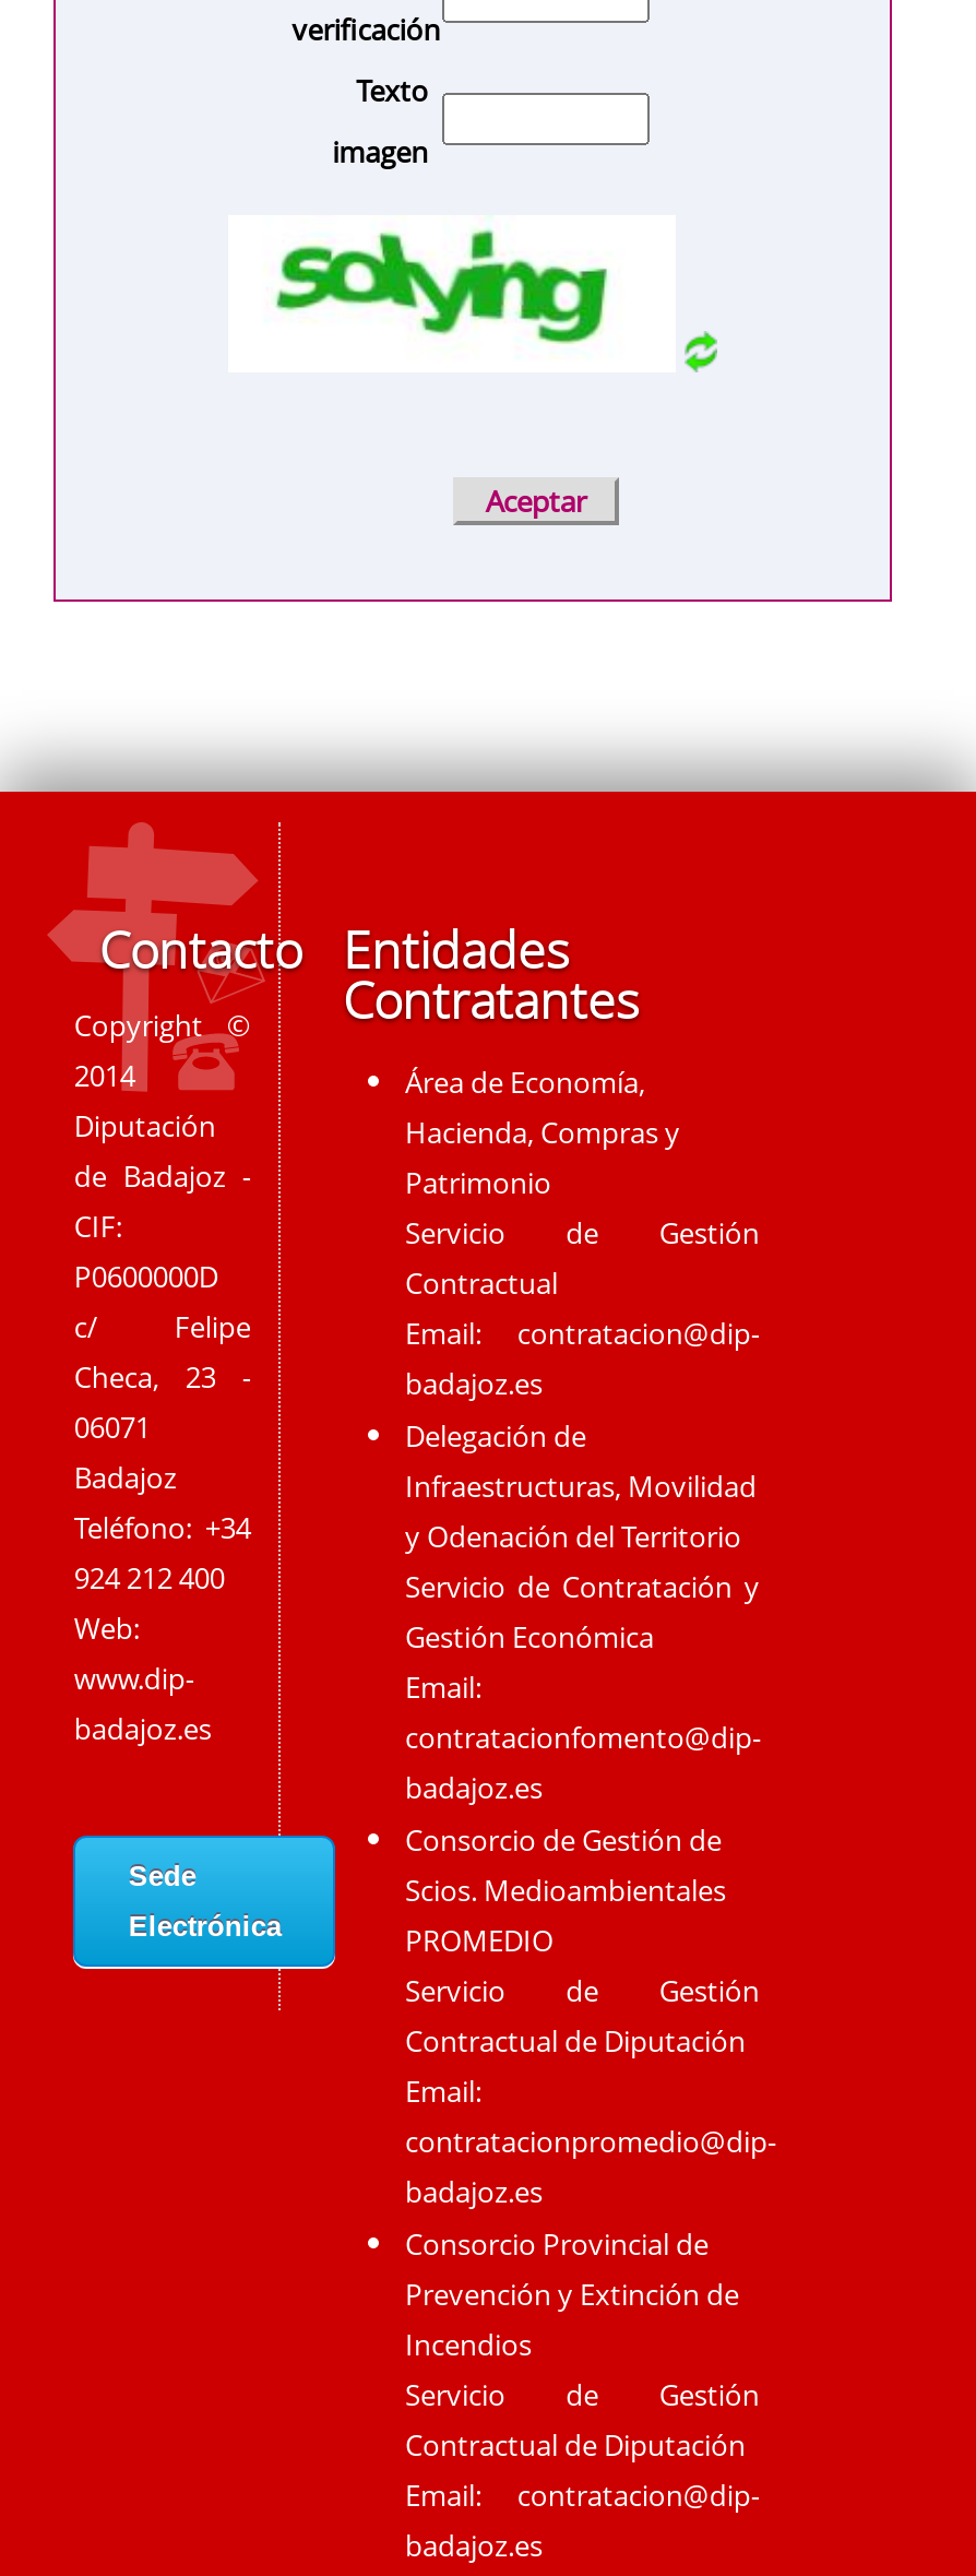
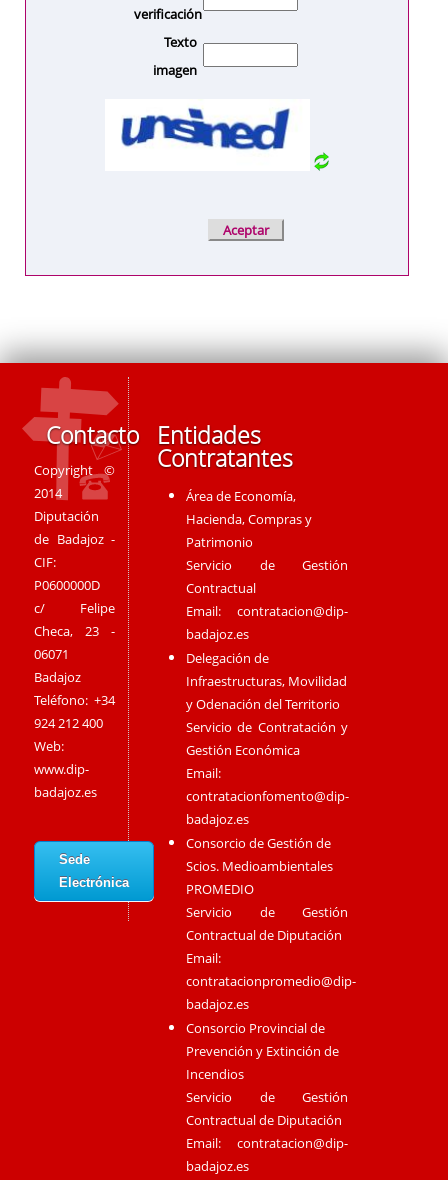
[265,228,630,344] [image] -> [121,106,290,157] [image]

